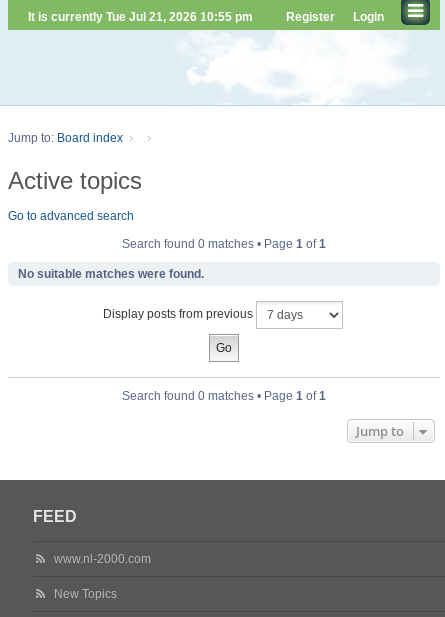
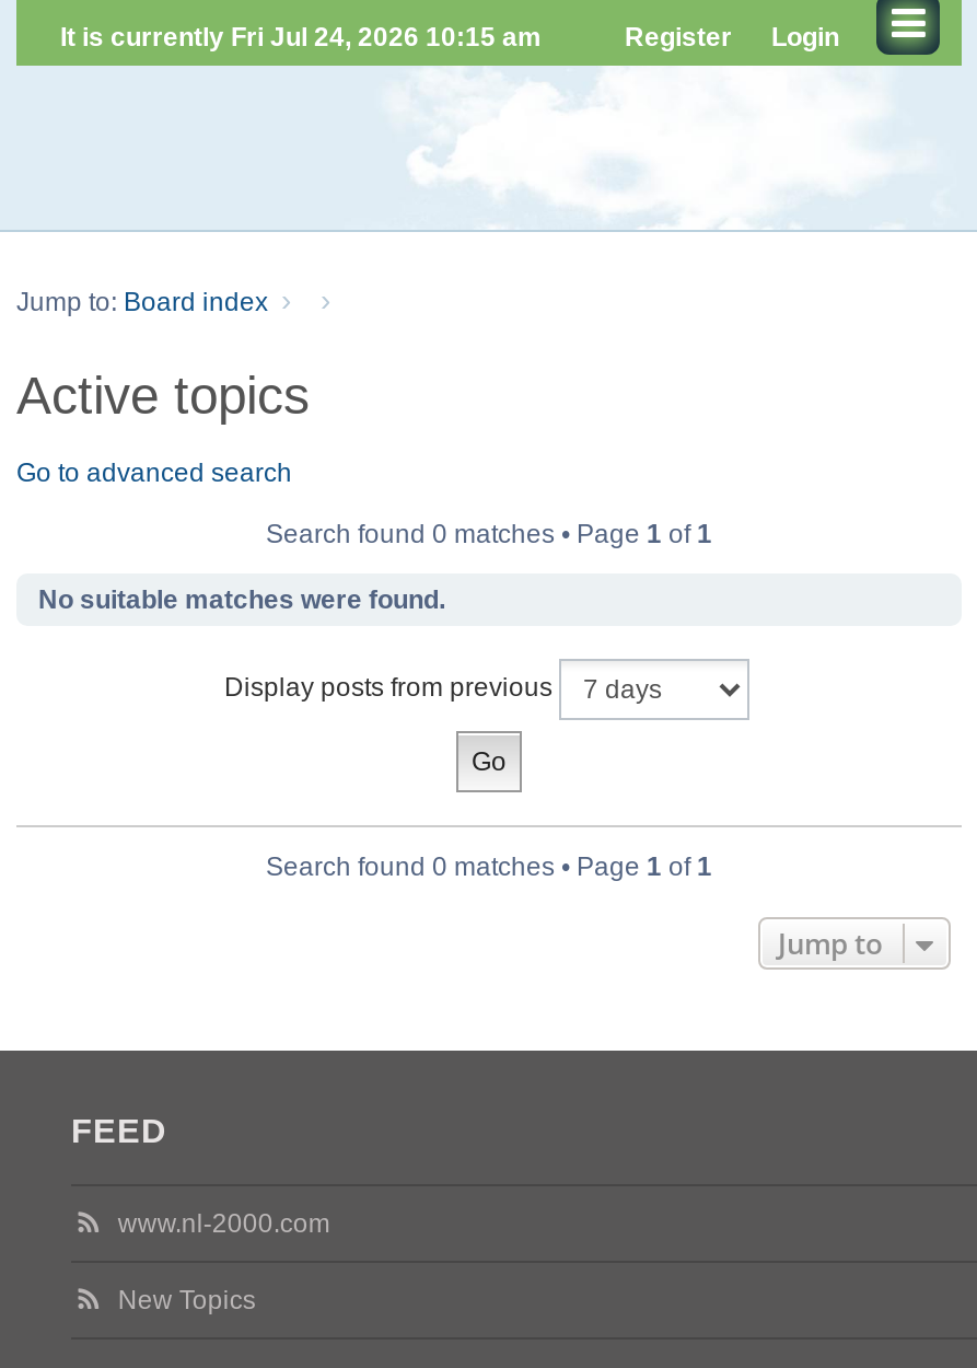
[28,10,253,24] It is currently Tue Jul 21, 2026 10:55 pm -> [60,22,542,53] It is currently Fri Jul 24, 2026 10:15 am

